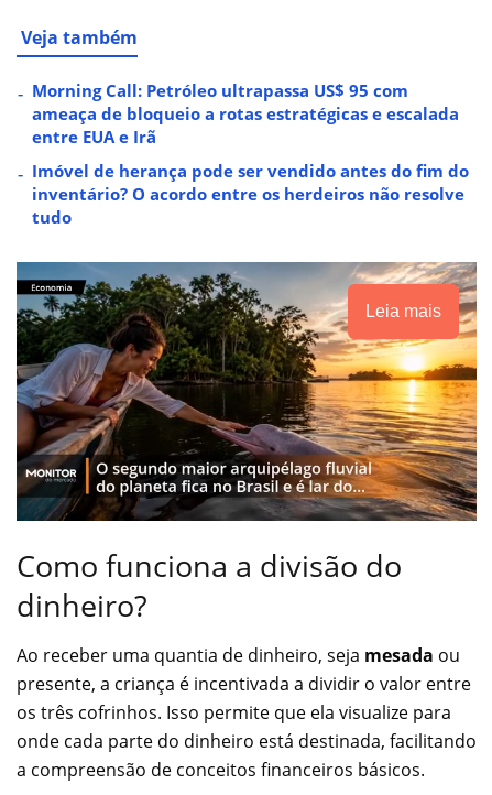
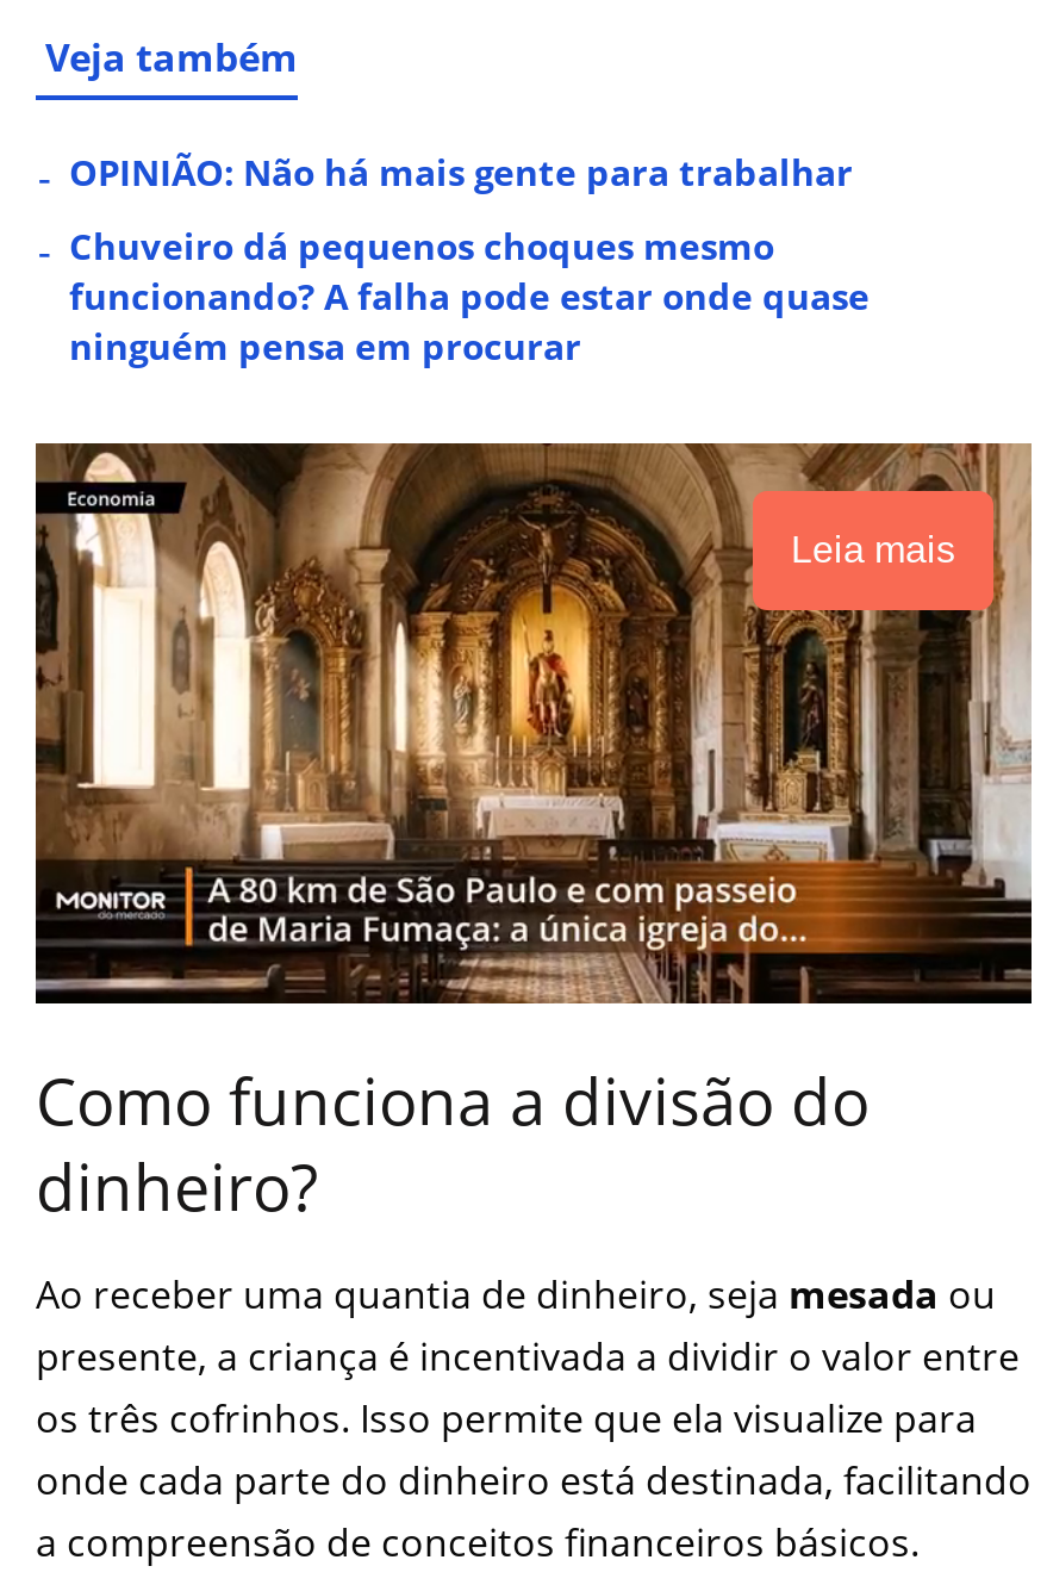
[32,80,459,148] Morning Call: Petróleo ultrapassa US$ 95 com | ameaça de bloqueio a rotas estratégicas e escalada | entre EUA e Irã -> [69,149,853,196] OPINIÃO: Não há mais gente para trabalhar
[32,160,469,228] Imóvel de herança pode ser vendido antes do fim do | inventário? O acordo entre os herdeiros não resolve | tudo -> [69,223,870,370] Chuveiro dá pequenos choques mesmo | funcionando? A falha pode estar onde quase | ninguém pensa em procurar
[15,261,478,522] [image] -> [33,441,1034,1006] [image]

